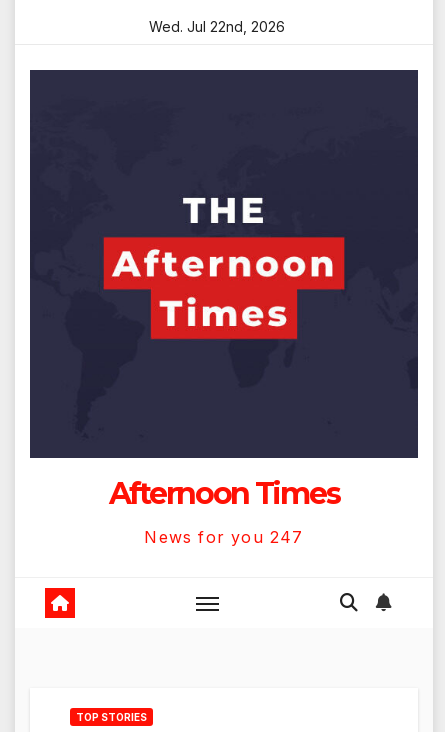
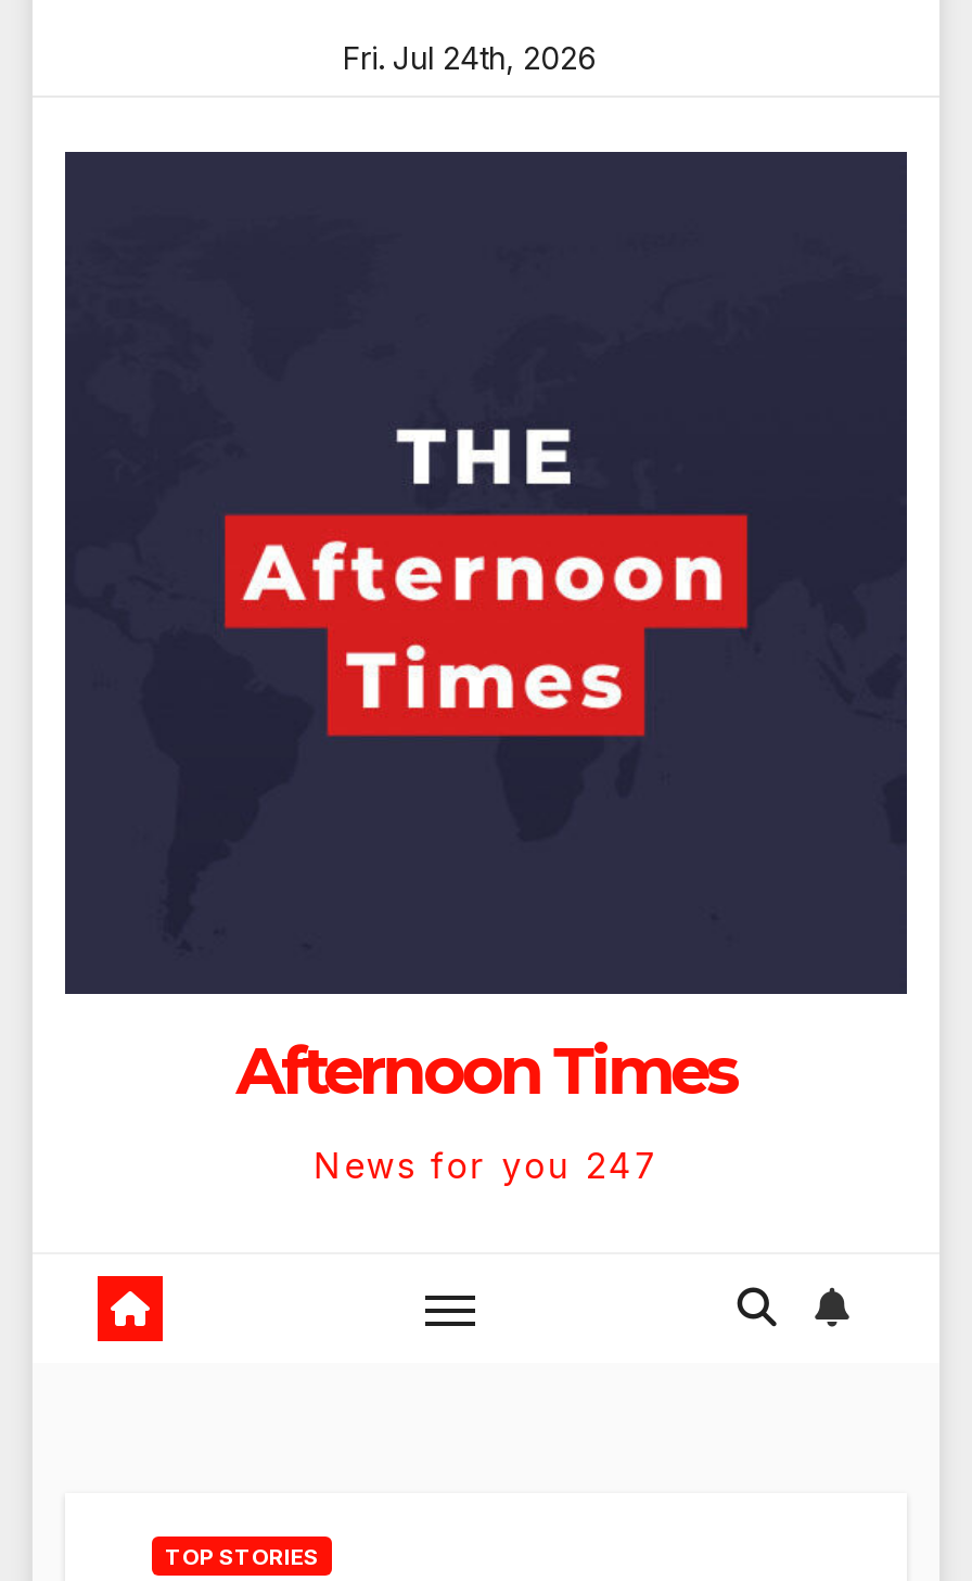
[148,18,284,35] Wed. Jul 22nd, 2026 -> [343,39,597,76] Fri. Jul 24th, 2026

